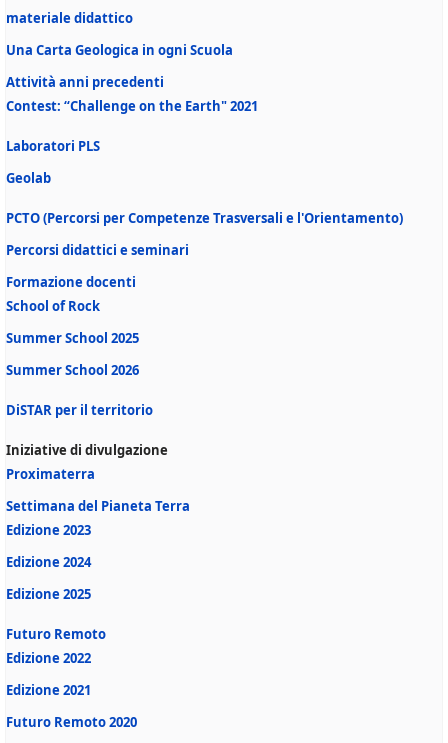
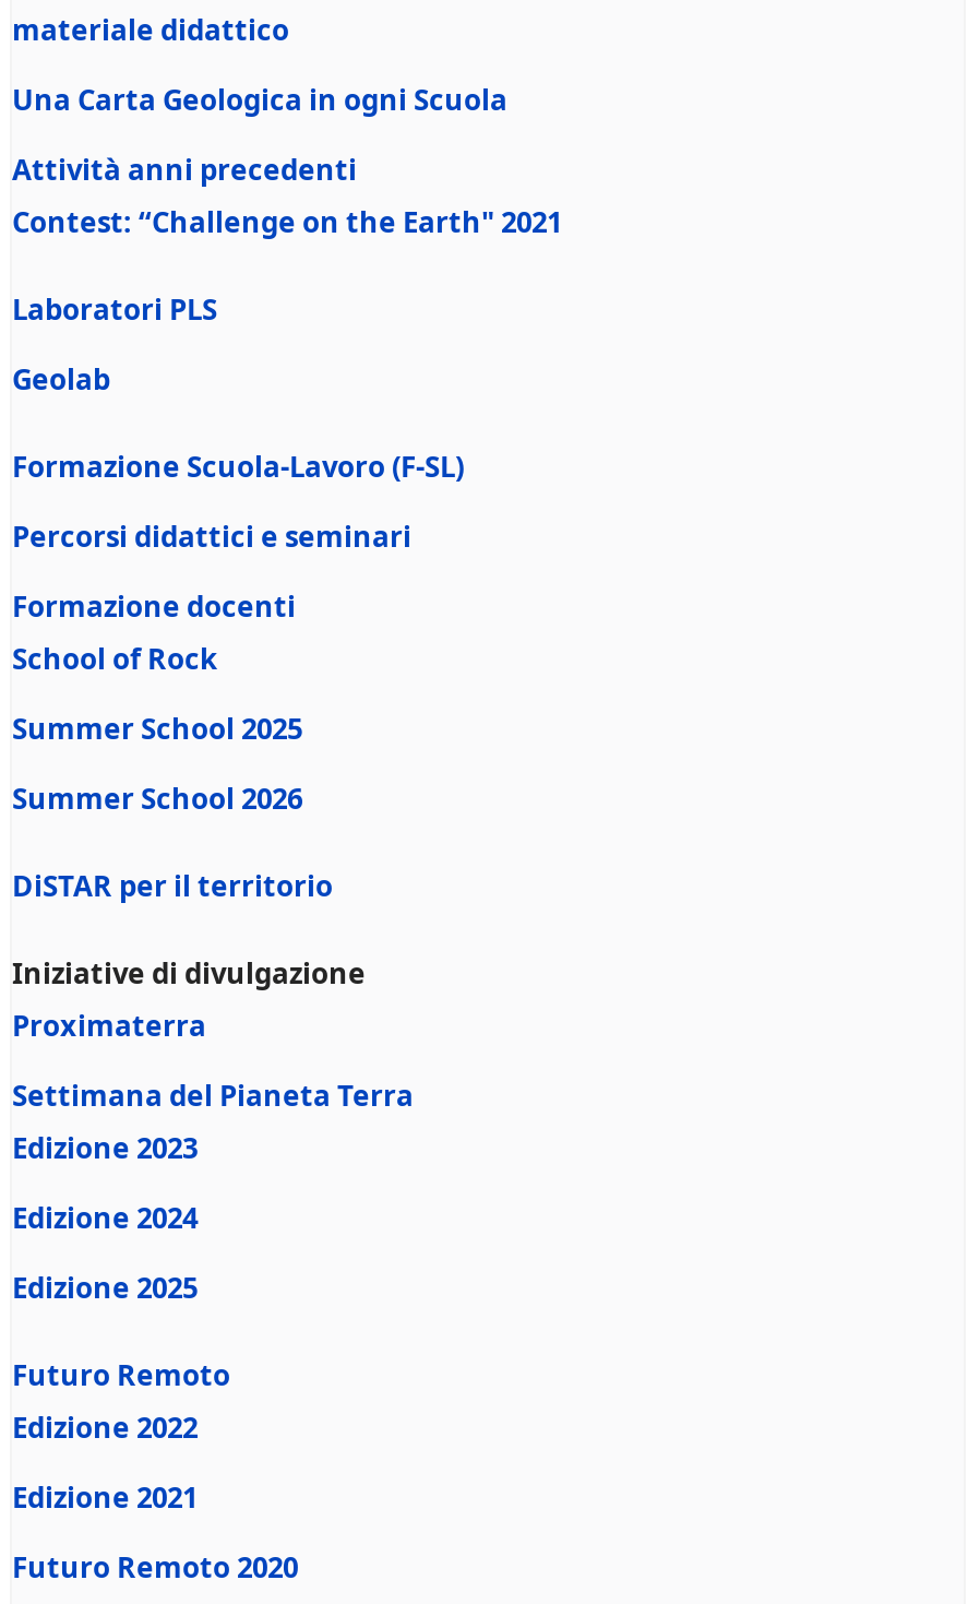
[6,209,403,227] PCTO (Percorsi per Competenze Trasversali e l'Orientamento) -> [12,447,464,486] Formazione Scuola-Lavoro (F-SL)

